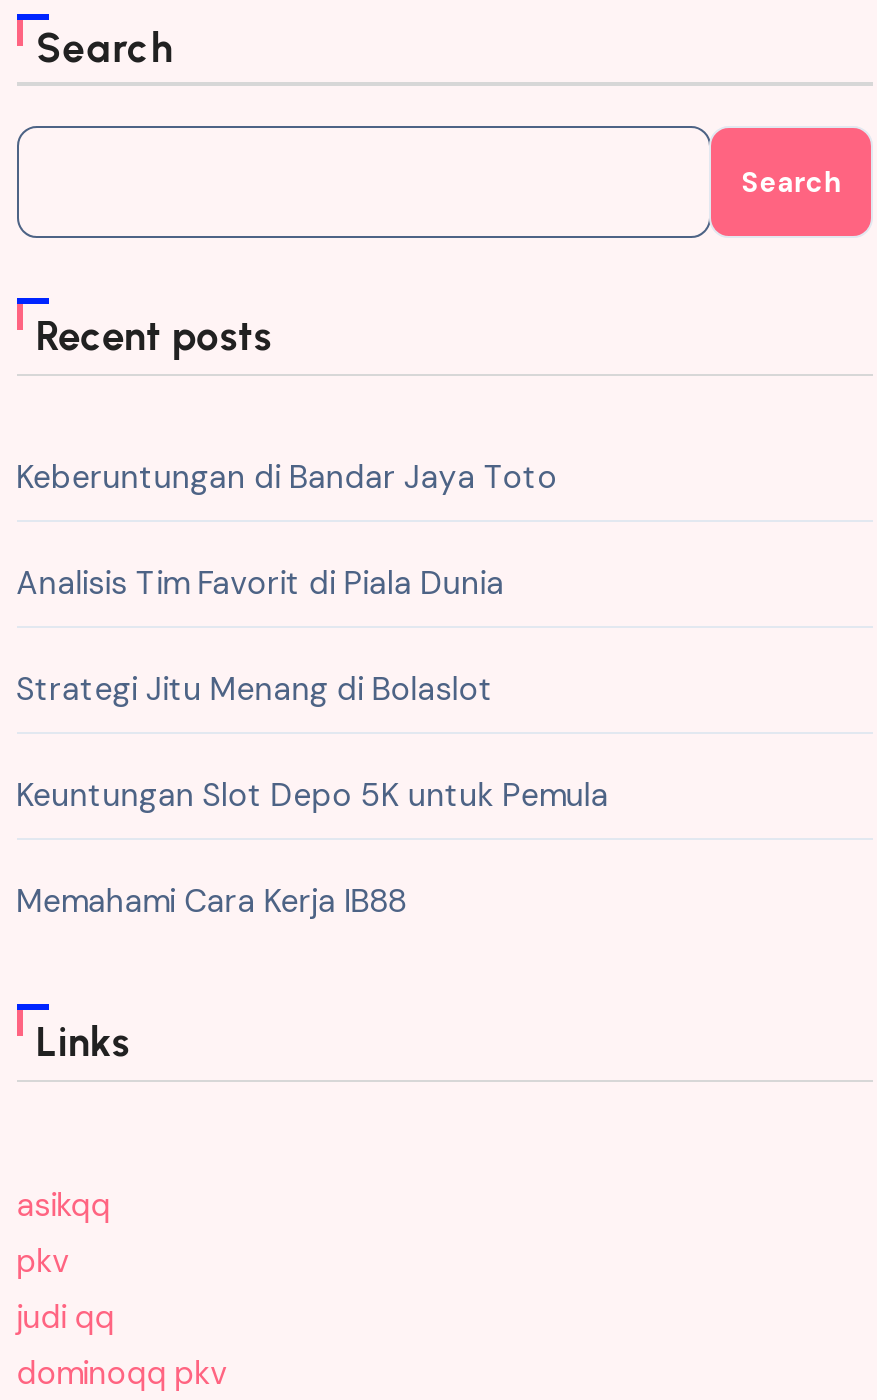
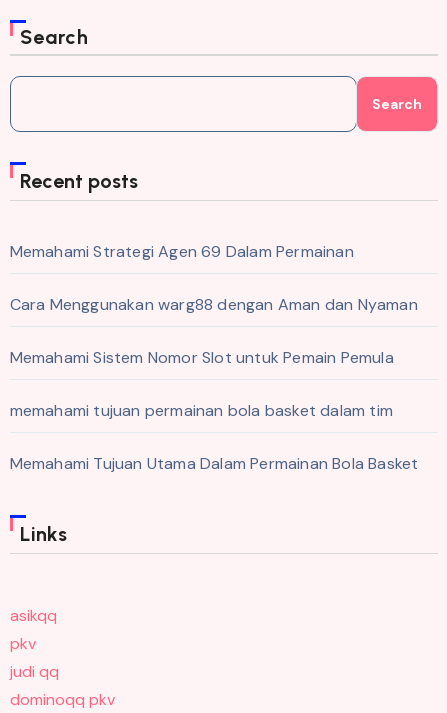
[16,455,557,497] Keberuntungan di Bandar Jaya Toto -> [10,240,354,261] Memahami Strategi Agen 69 Dalam Permainan
[16,561,504,603] Analisis Tim Favorit di Piala Dunia -> [10,293,418,314] Cara Menggunakan warg88 dengan Aman dan Nyaman
[16,667,493,709] Strategi Jitu Menang di Bolaslot -> [10,346,394,367] Memahami Sistem Nomor Slot untuk Pemain Pemula
[16,773,609,815] Keuntungan Slot Depo 5K untuk Pemula -> [10,399,393,420] memahami tujuan permainan bola basket dalam tim
[16,879,406,921] Memahami Cara Kerja IB88 -> [10,452,418,473] Memahami Tujuan Utama Dalam Permainan Bola Basket

